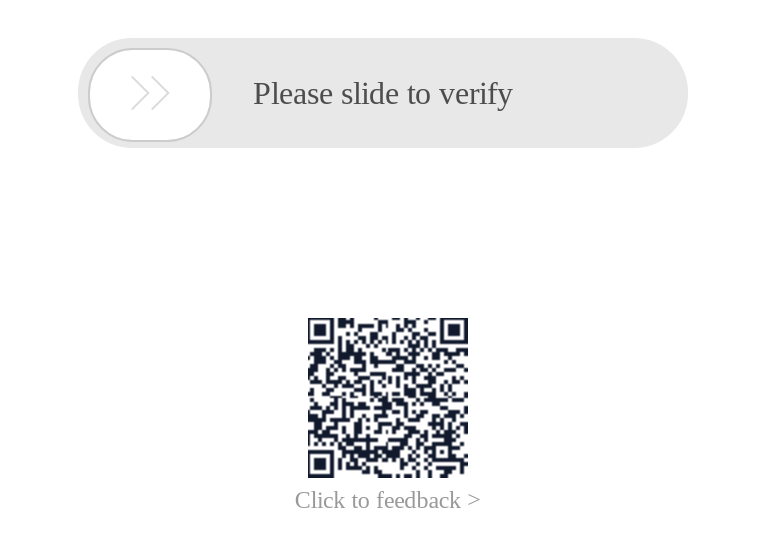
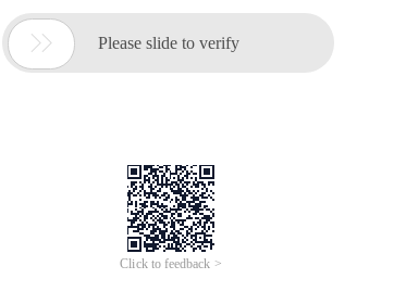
[308,316,470,480] [image] -> [127,164,216,253] [image]

